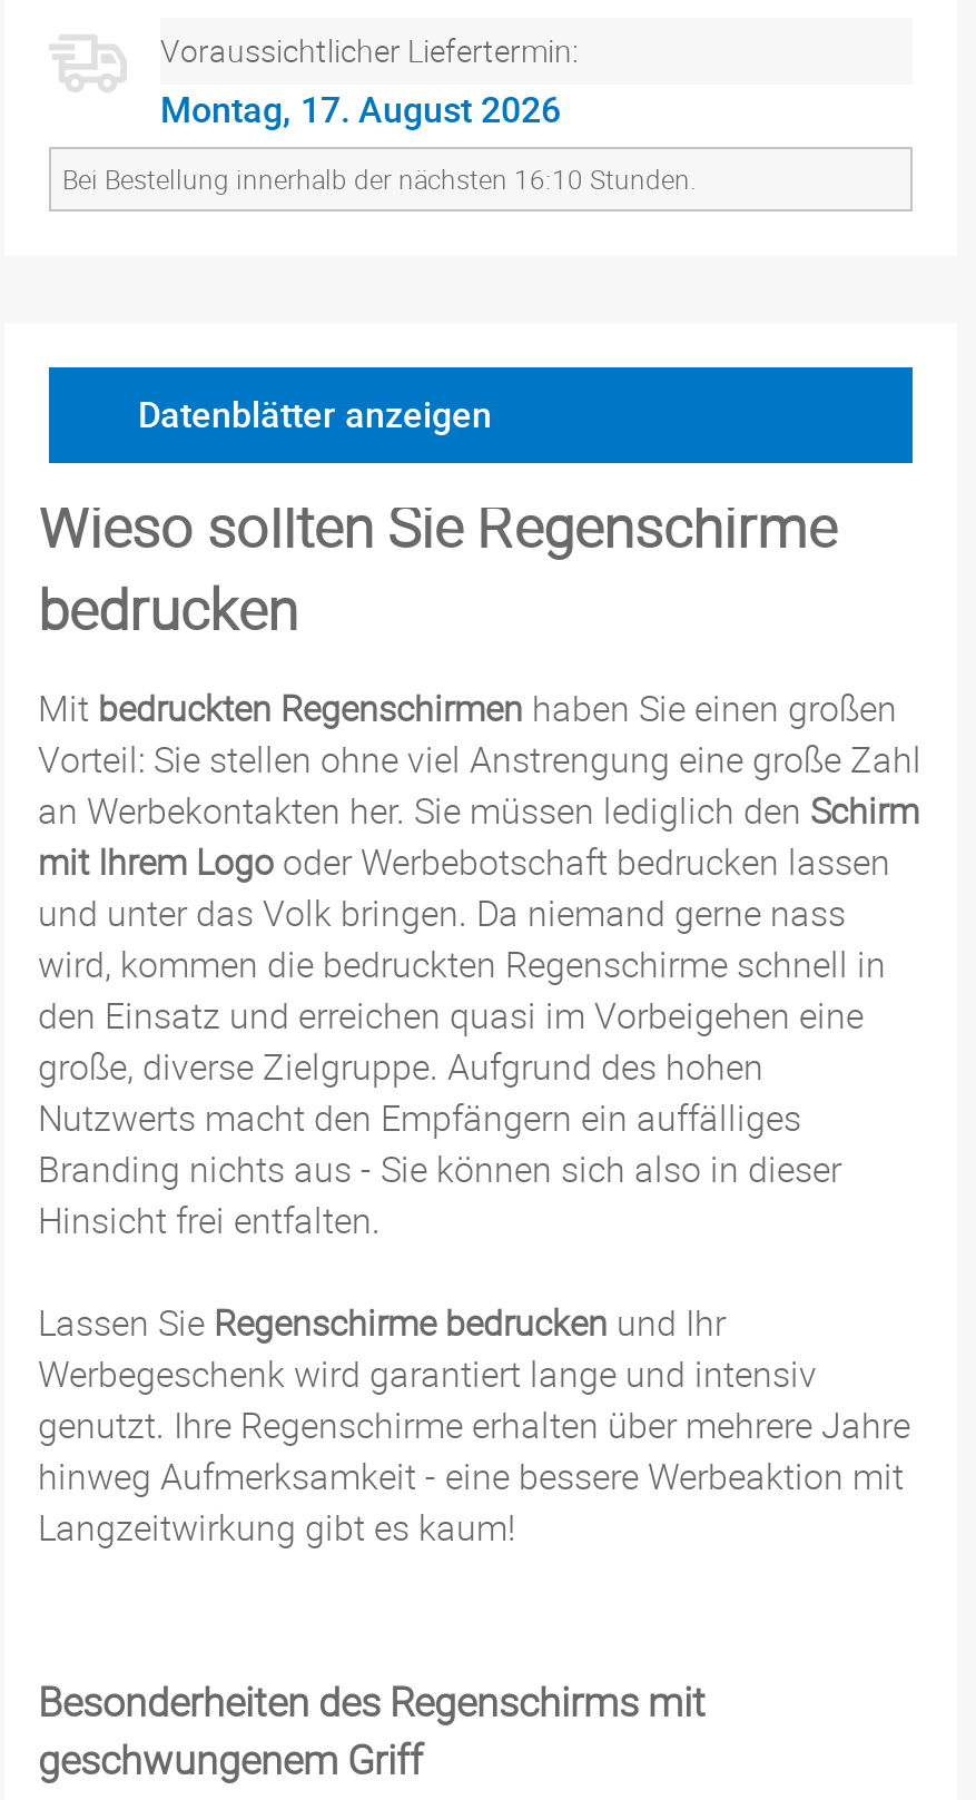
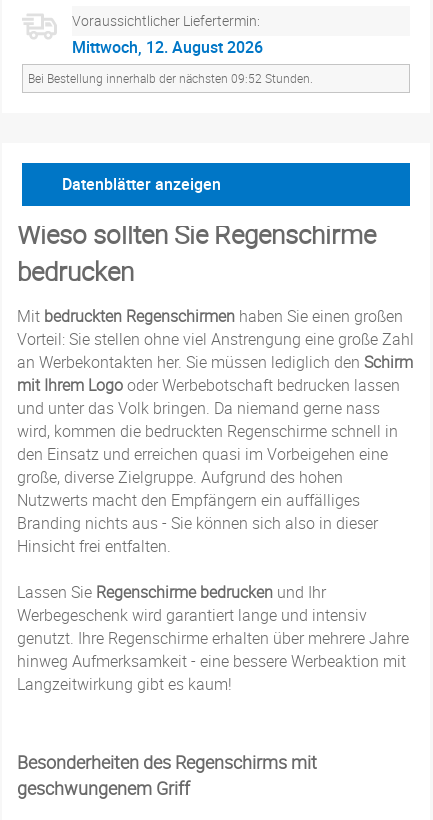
[160,85,561,134] Montag, 17. August 2026 -> [72,36,263,58] Mittwoch, 12. August 2026
[62,161,697,197] Bei Bestellung innerhalb der nächsten 16:10 Stunden. -> [28,70,313,86] Bei Bestellung innerhalb der nächsten 09:52 Stunden.

